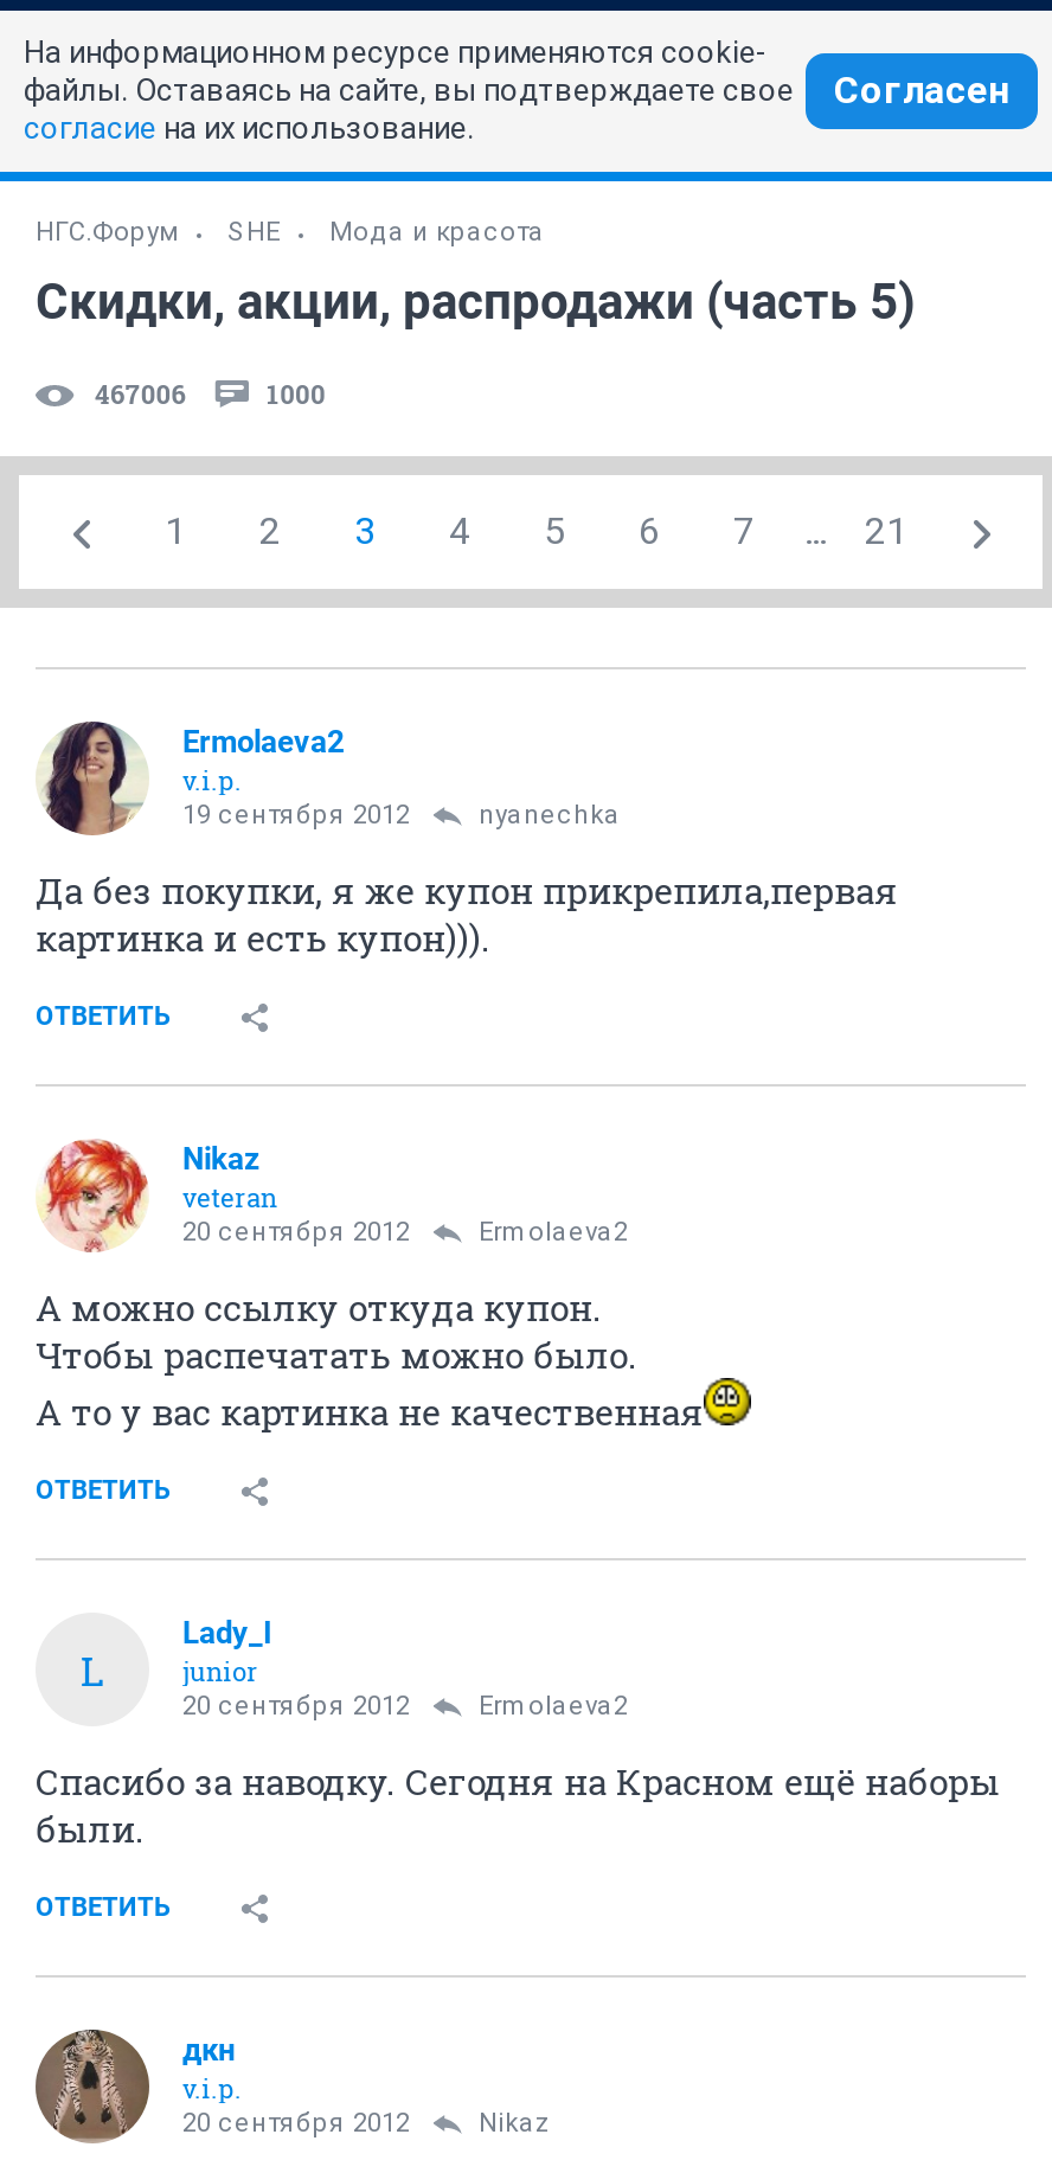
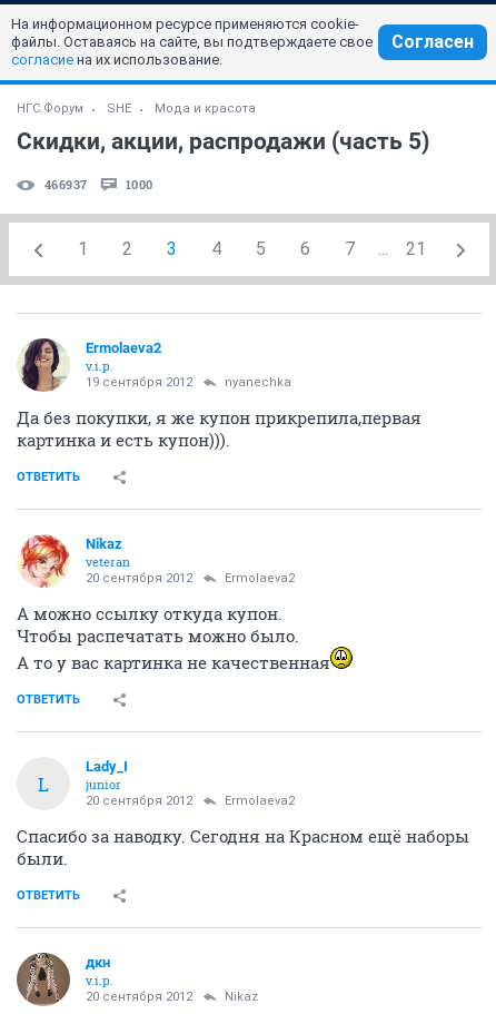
[95,376,186,411] 467006 -> [44,176,87,193] 466937

